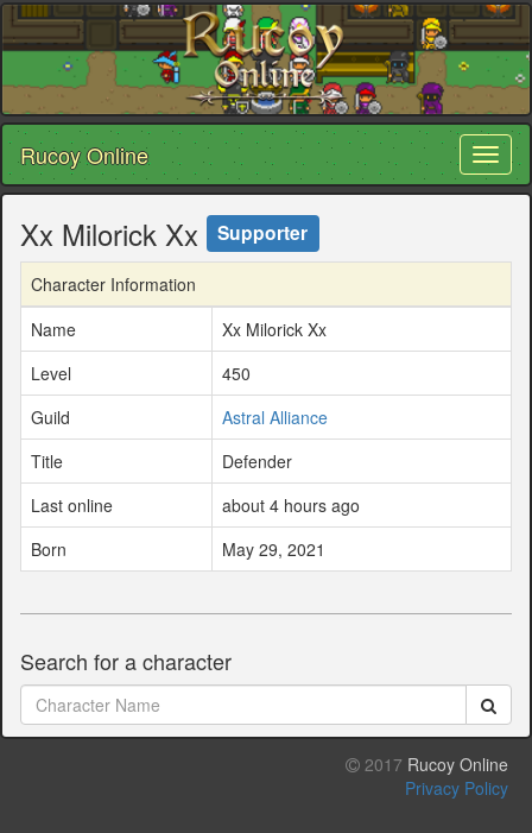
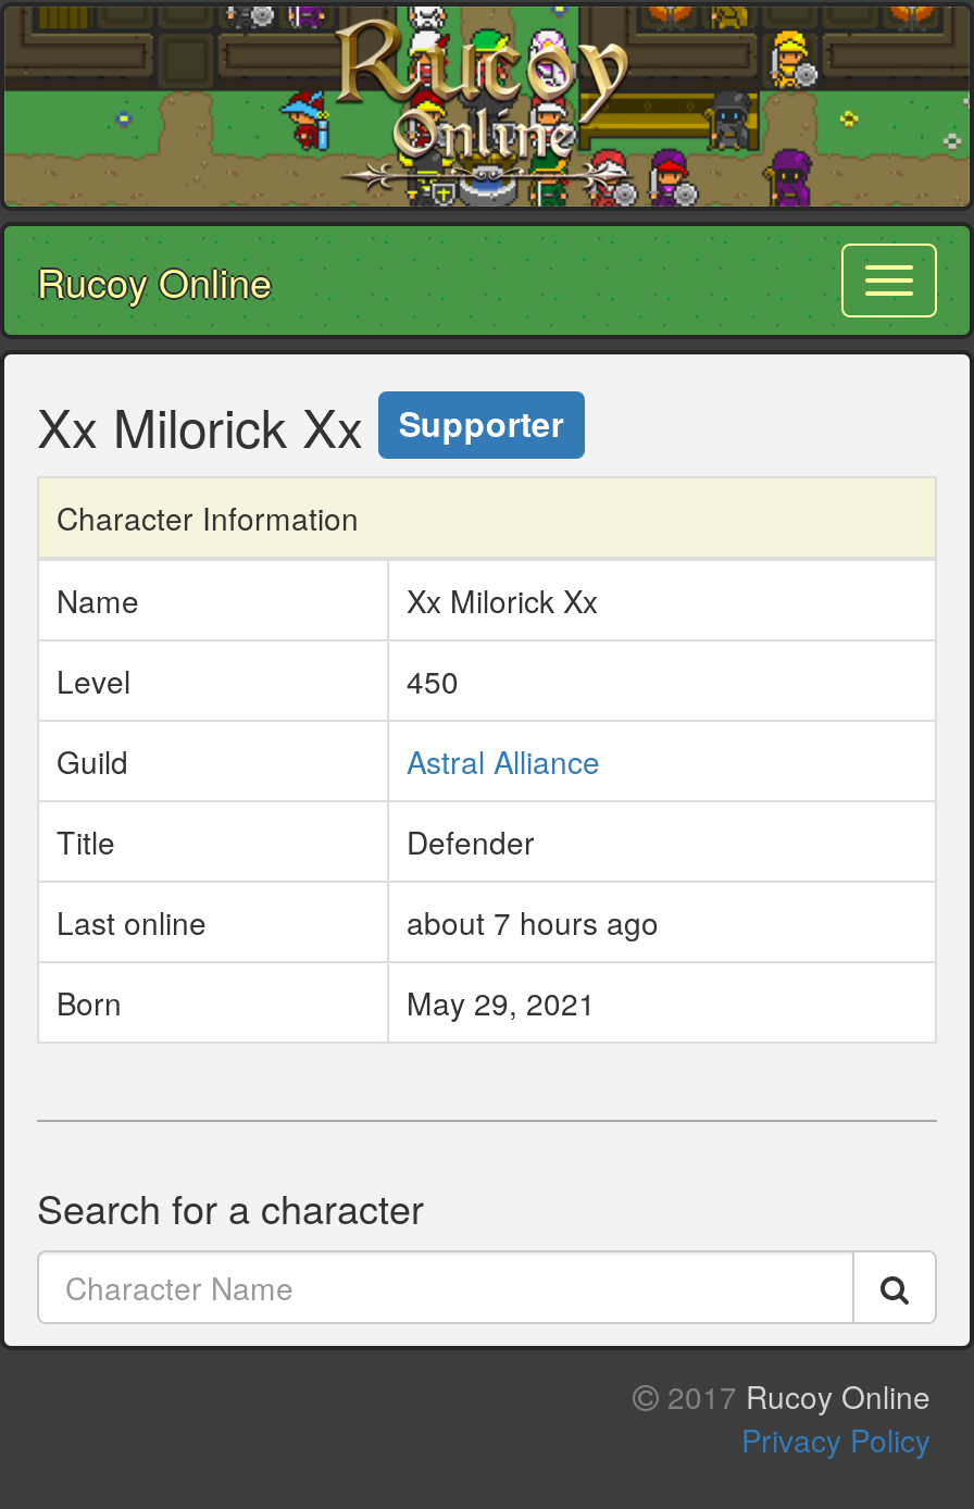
[222,493,360,516] about 4 hours ago -> [407,899,659,943] about 7 hours ago

